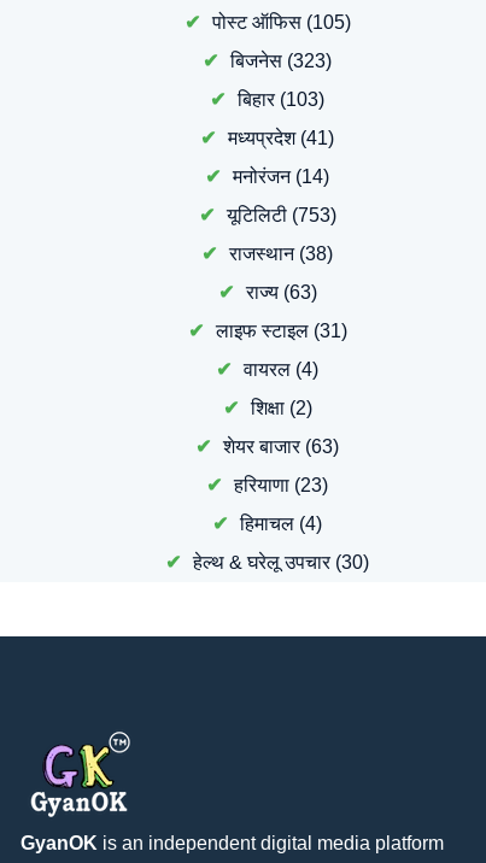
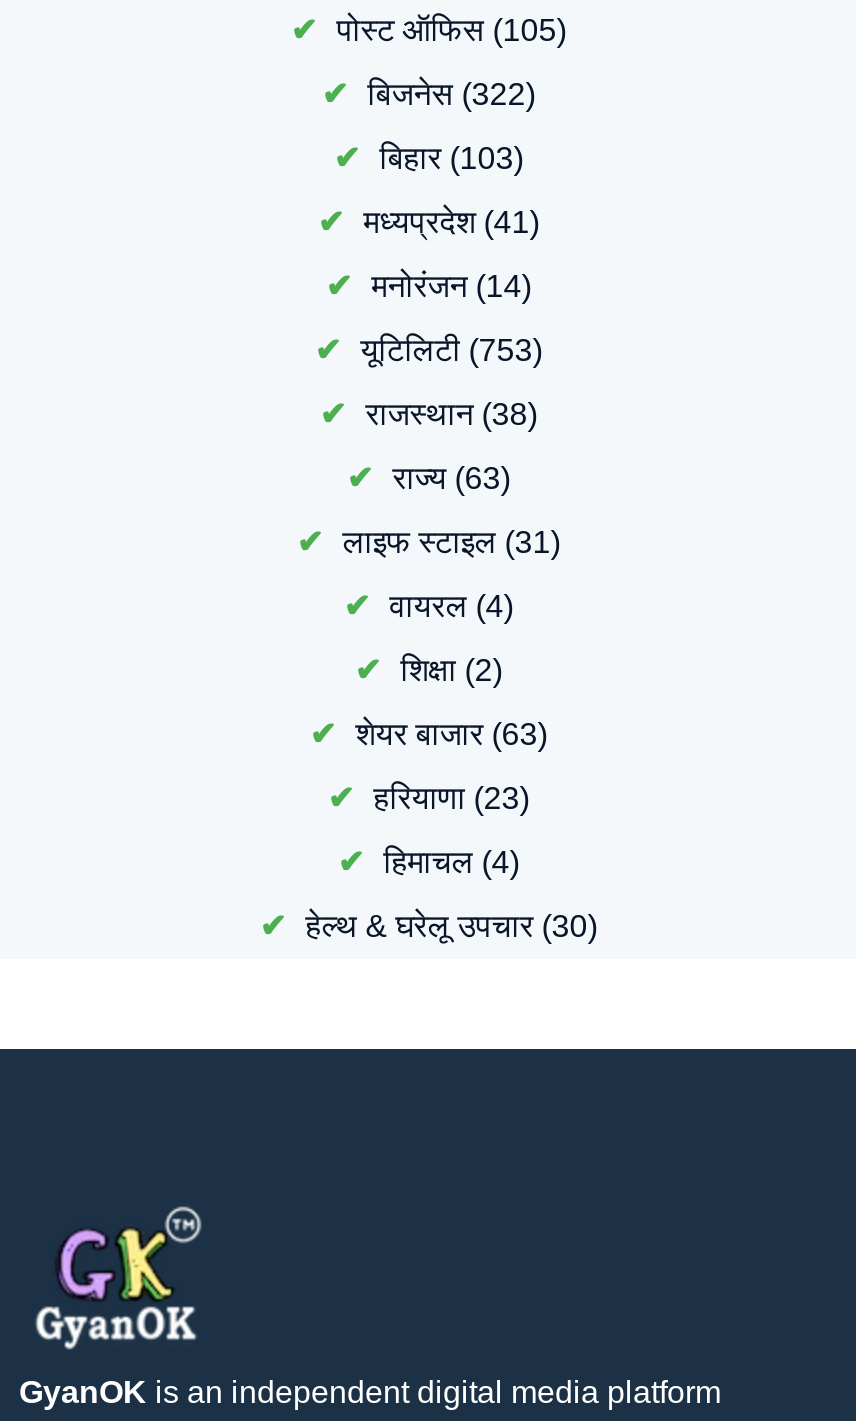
[231,51,332,71] बिजनेस (323) -> [368,78,536,112] बिजनेस (322)

